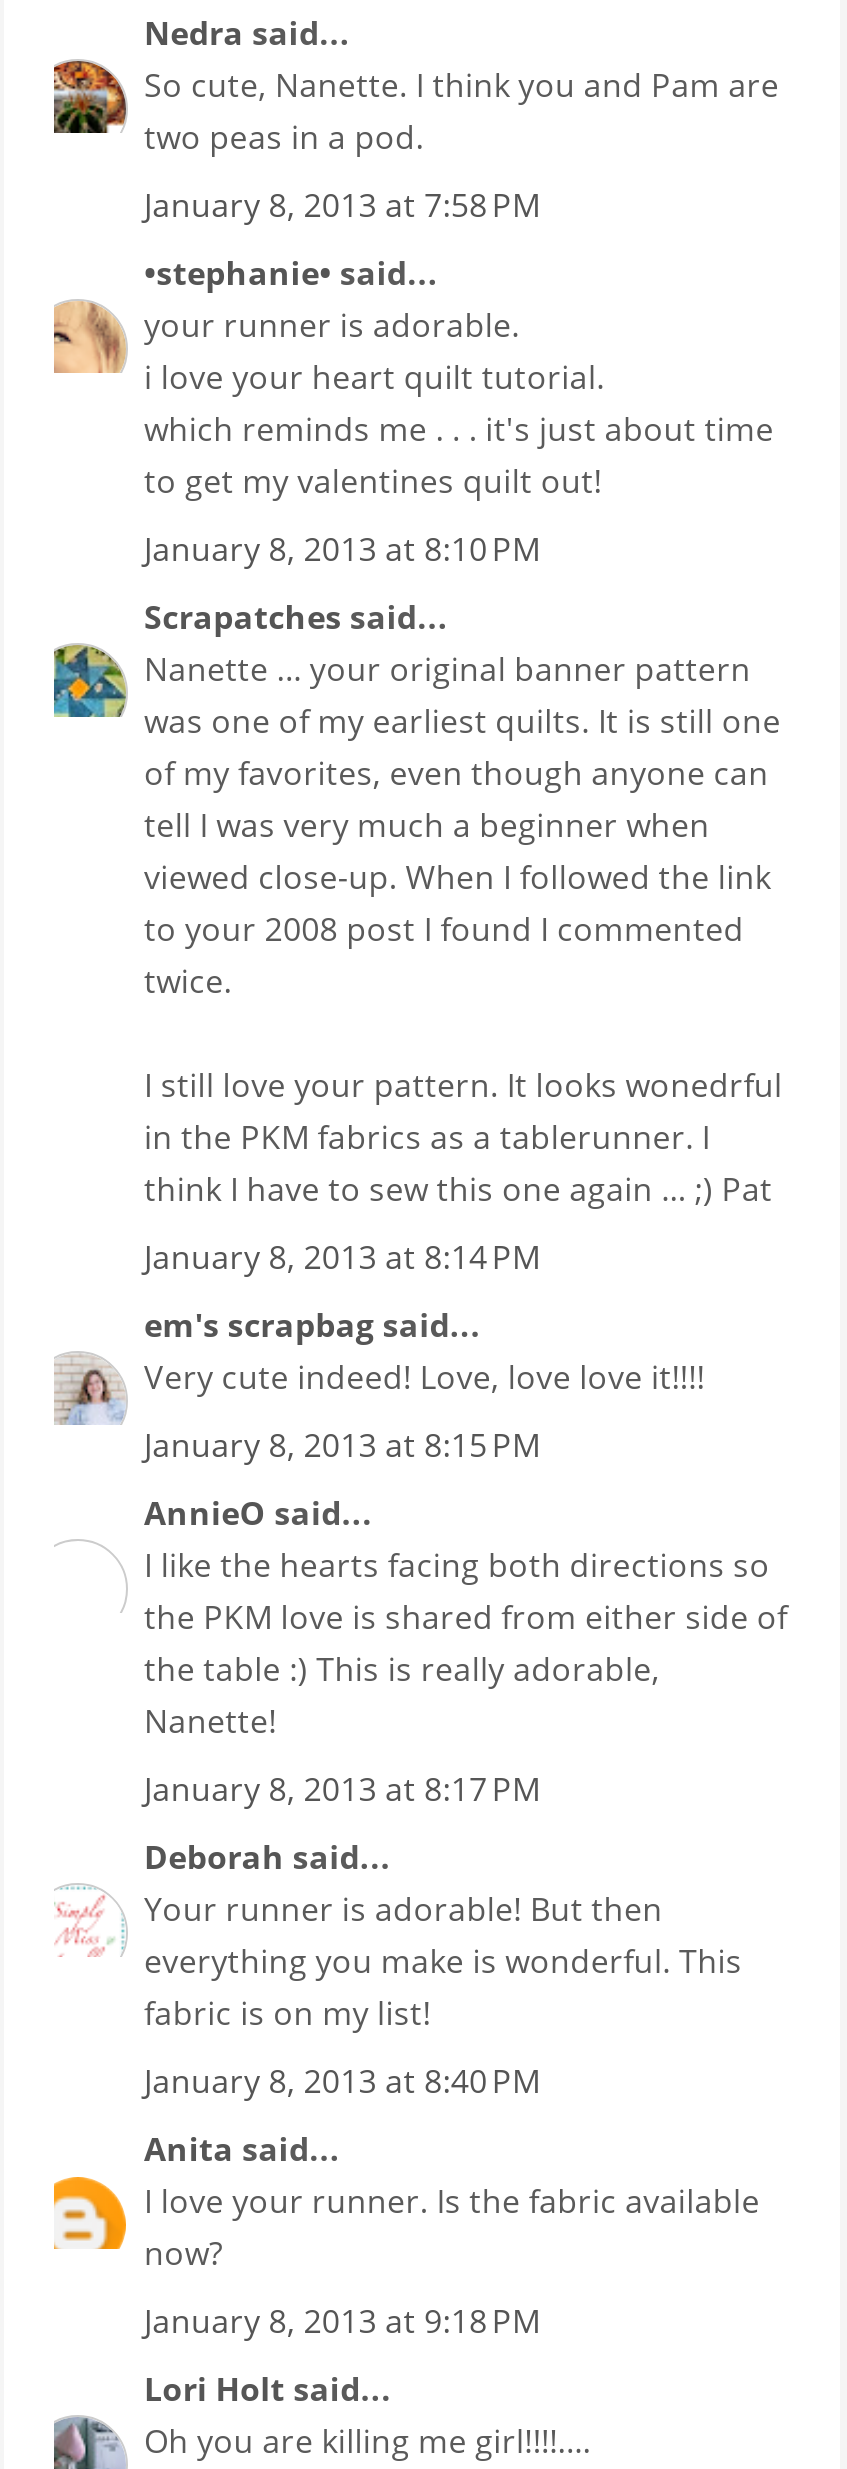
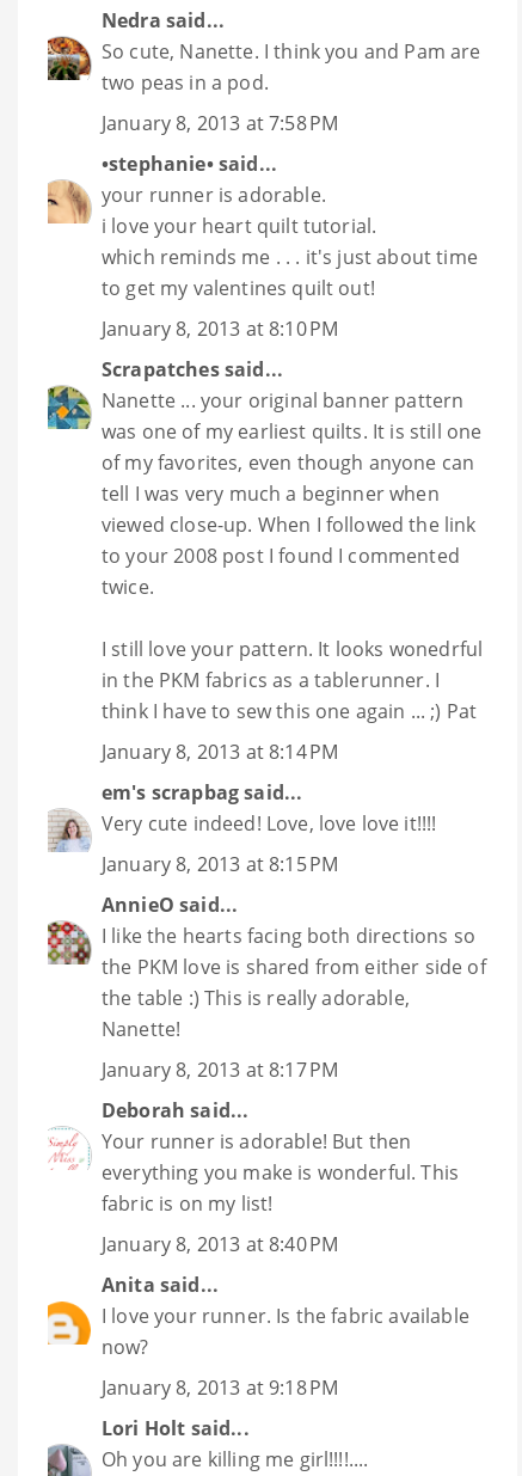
none -> [47,920,92,966] [image]

